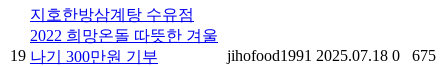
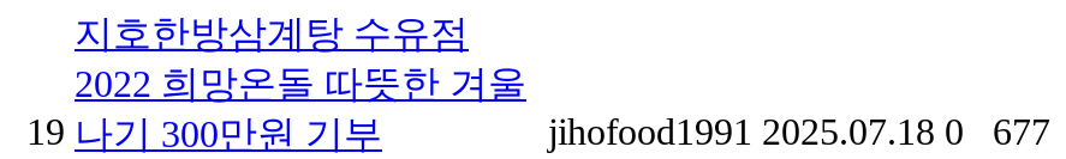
[227,47,436,64] jihofood1991 2025.07.18 0 675 -> [548,111,1050,151] jihofood1991 2025.07.18 0 677

